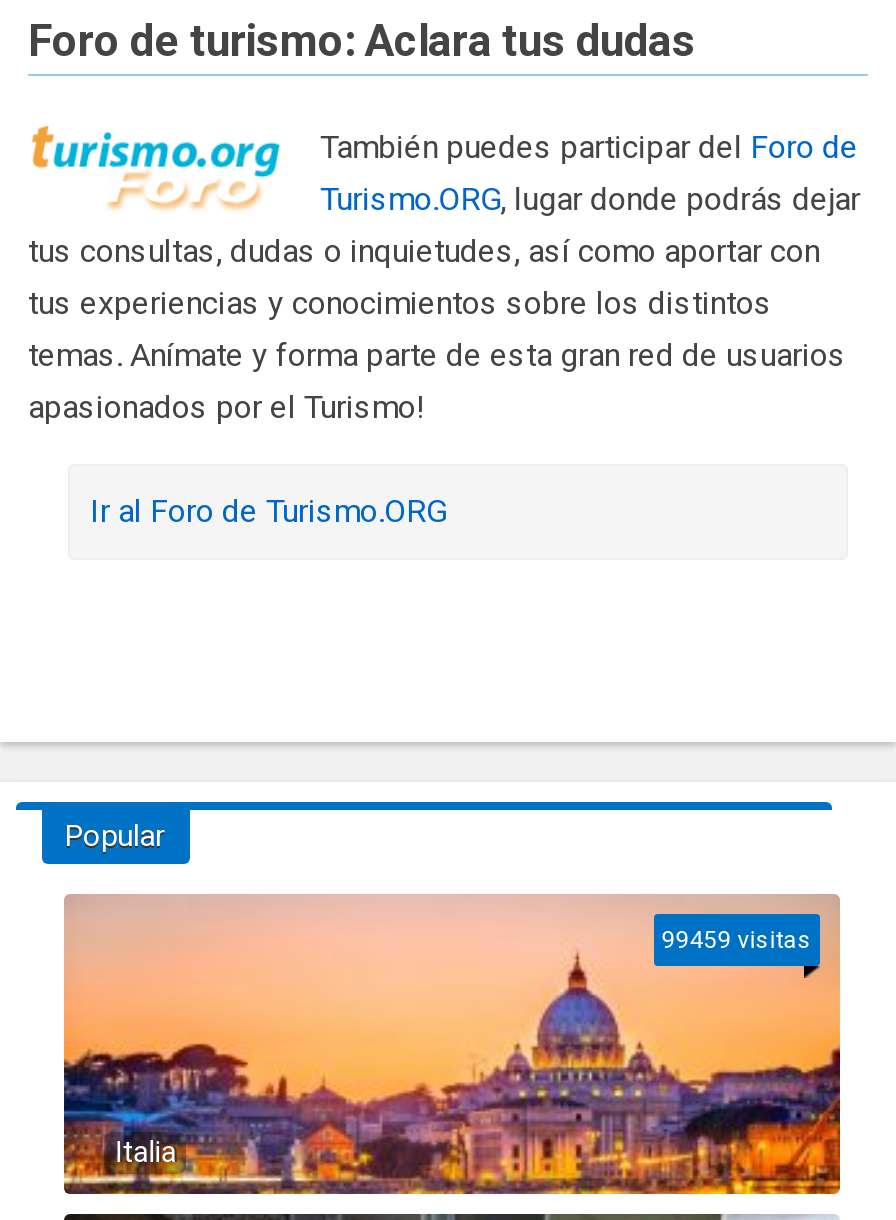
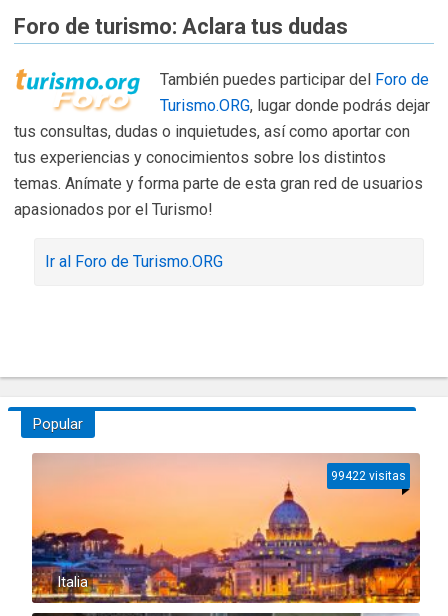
[662,926,812,954] 99459 visitas -> [331,469,406,483] 99422 visitas

